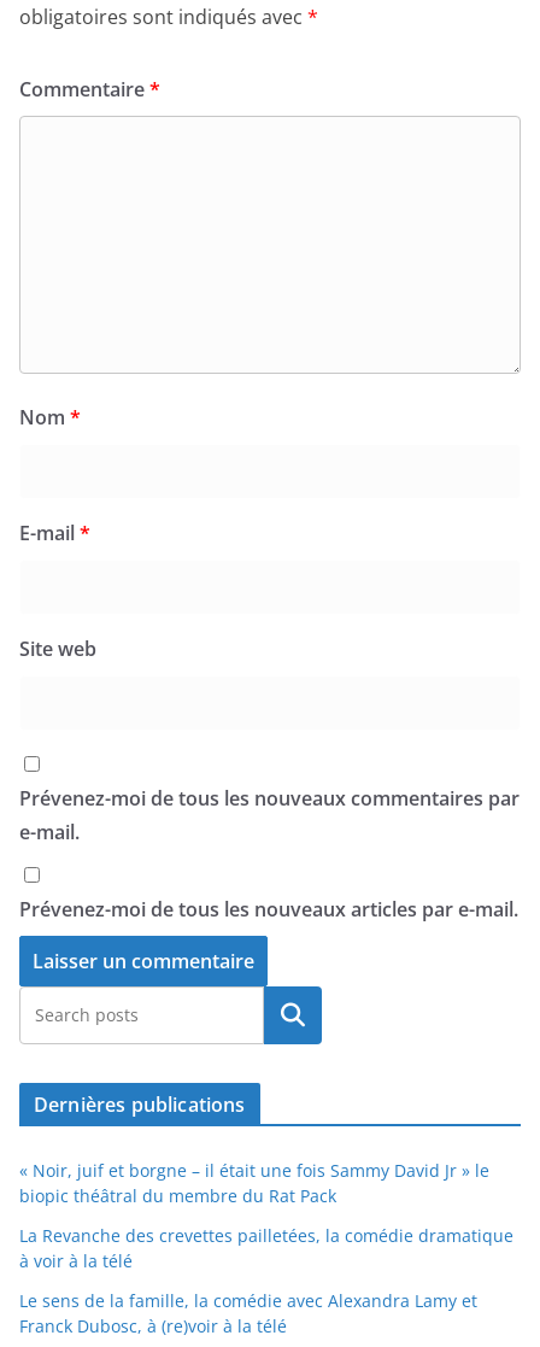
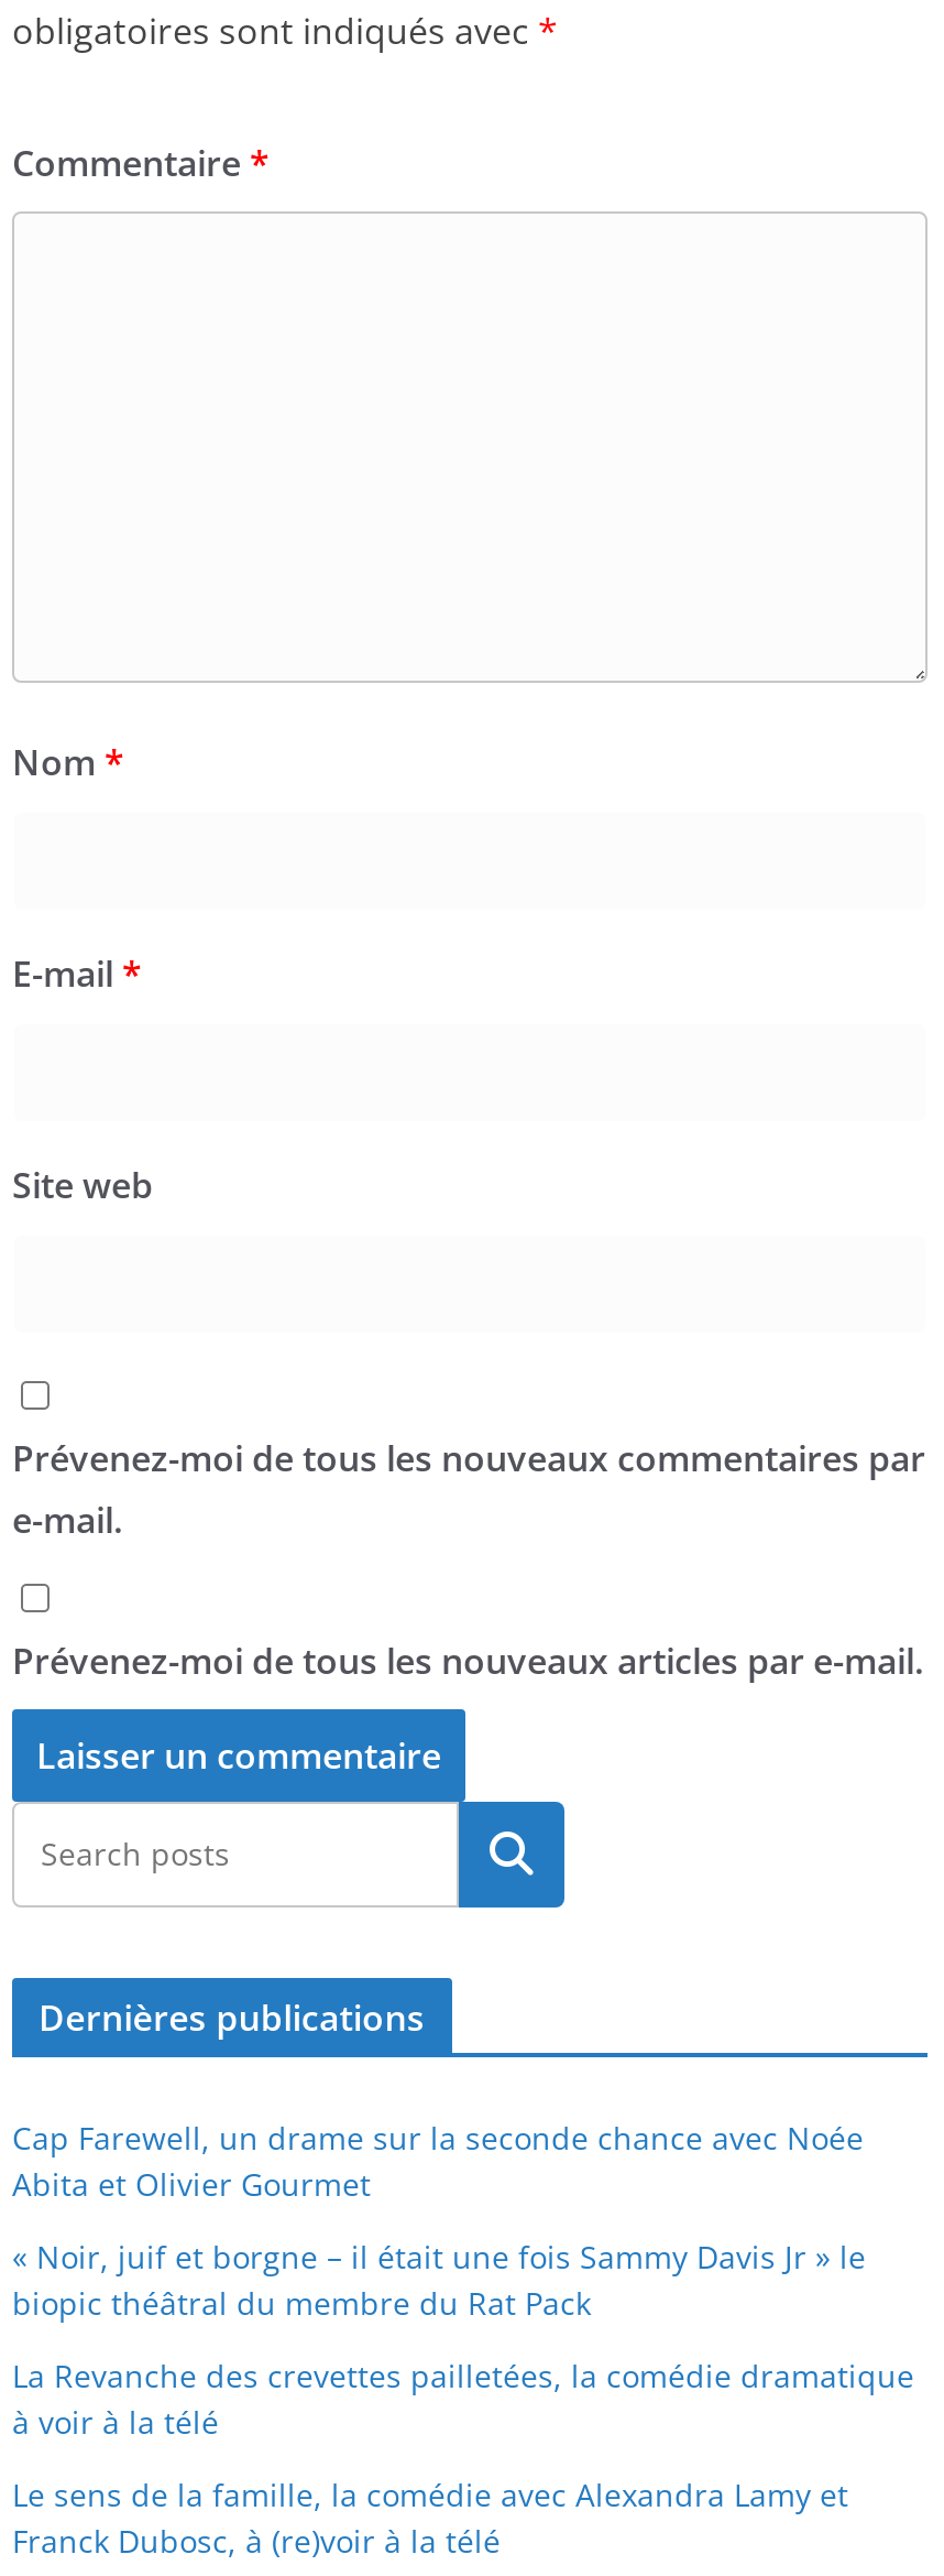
[19,1158,489,1181] « Noir, juif et borgne – il était une fois Sammy David Jr » le -> [12,2116,866,2277] Cap Farewell, un drame sur la seconde chance avec Noée | Abita et Olivier Gourmet | « Noir, juif et borgne – il était une fois Sammy Davis Jr » le

